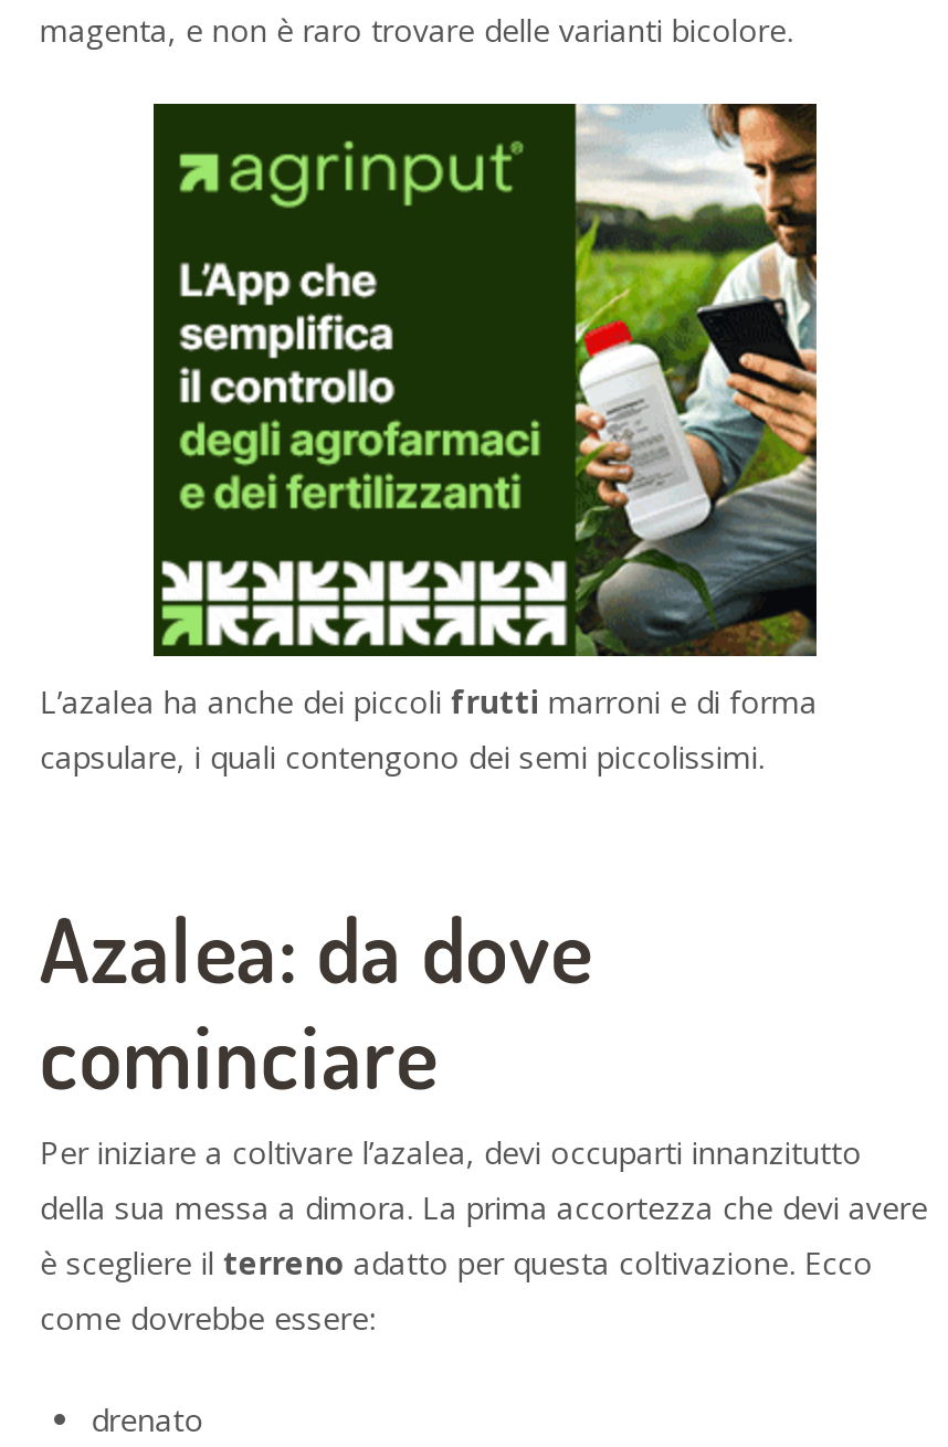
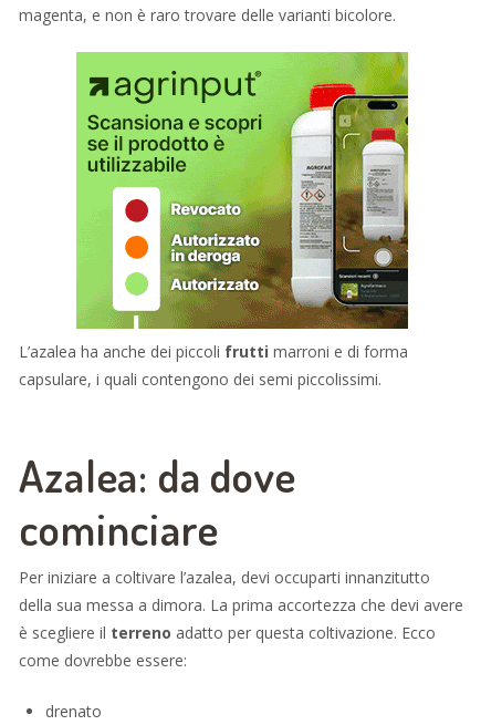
[151,102,819,658] [image] -> [75,51,409,330] [image]

